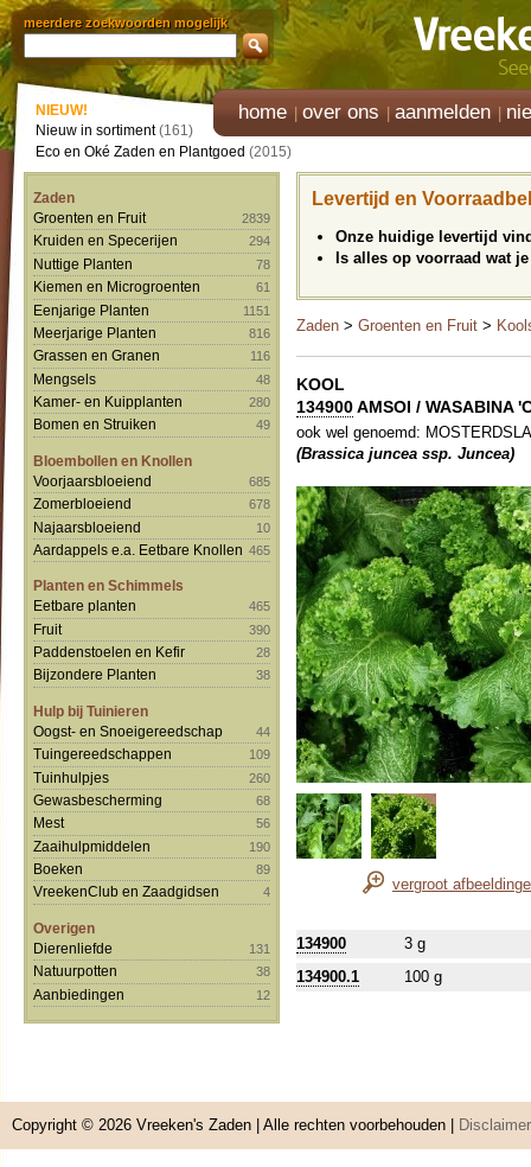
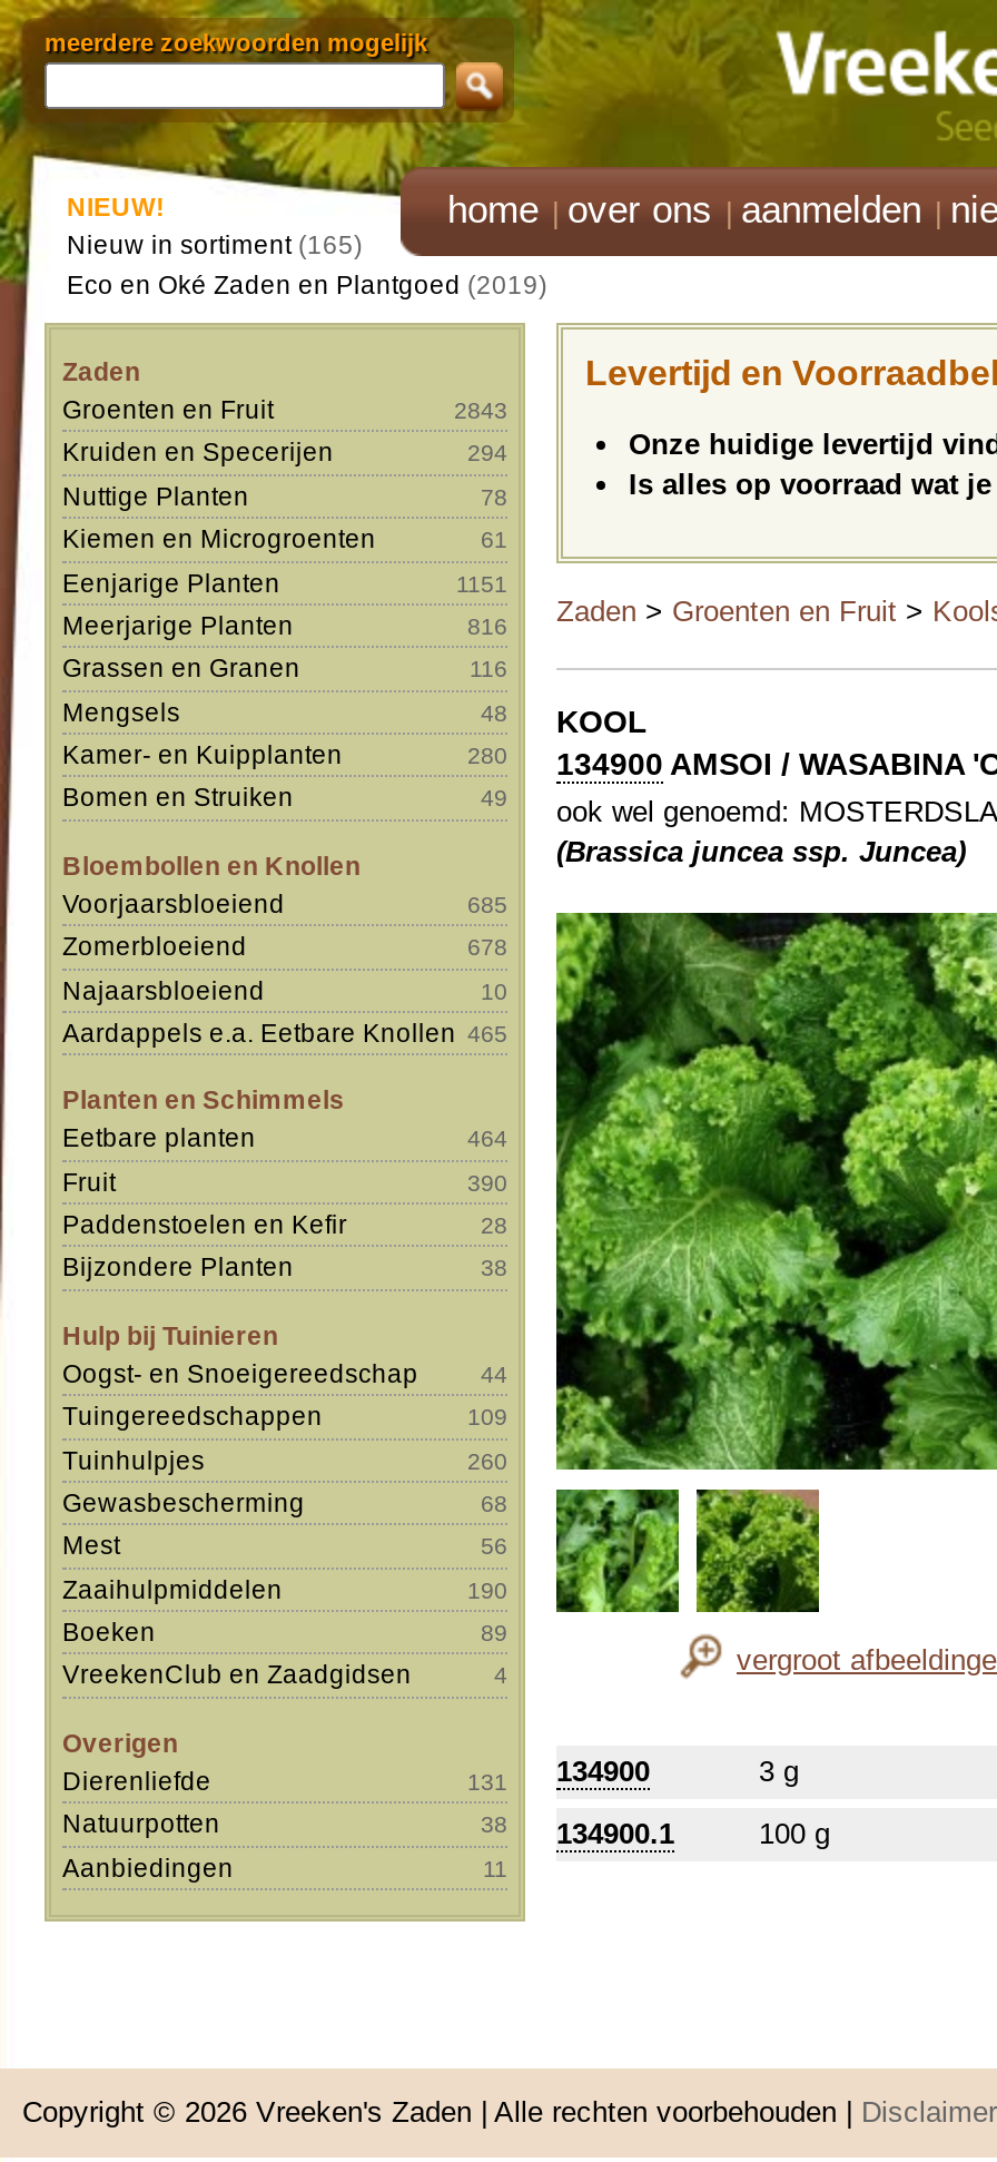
[36,122,193,138] Nieuw in sortiment (161) -> [67,229,363,258] Nieuw in sortiment (165)
[36,144,292,159] Eco en Oké Zaden en Plantgoed (2015) -> [67,270,547,299] Eco en Oké Zaden en Plantgoed (2019)
[242,211,270,225] 2839 -> [454,396,507,423] 2843
[249,599,270,613] 465 -> [467,1125,507,1152] 464
[256,987,270,1002] 12 -> [483,1854,507,1880] 11

